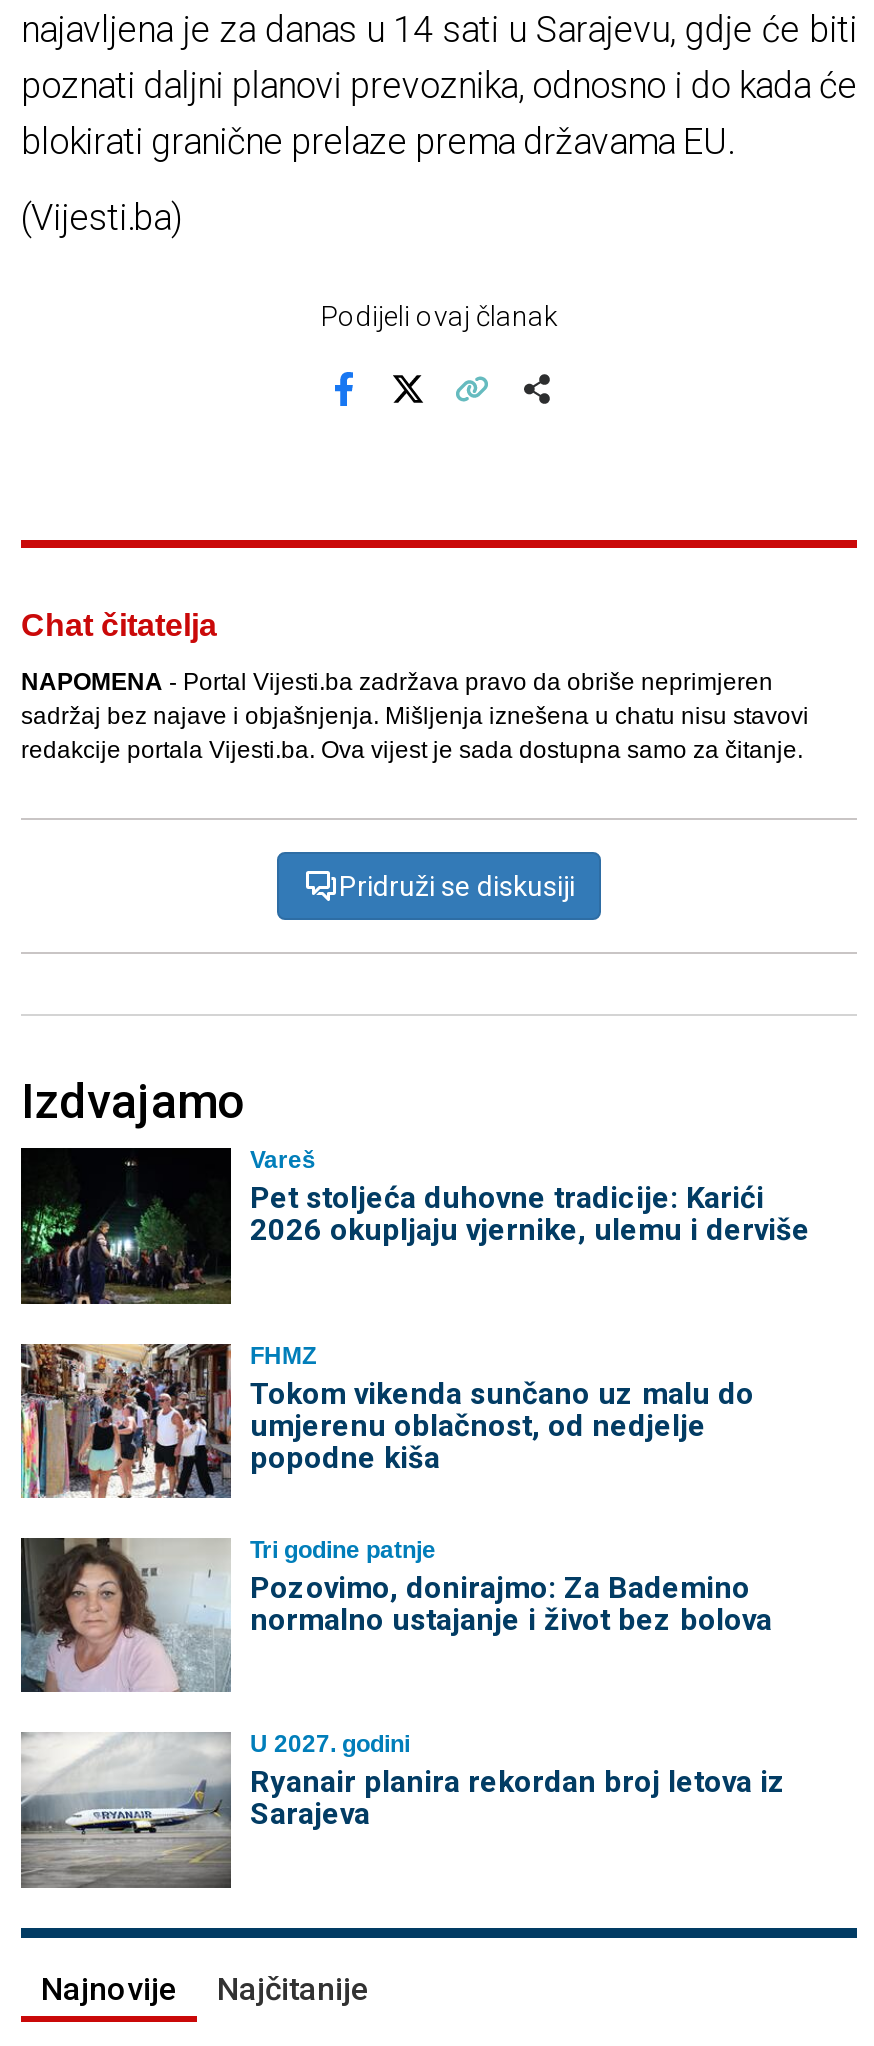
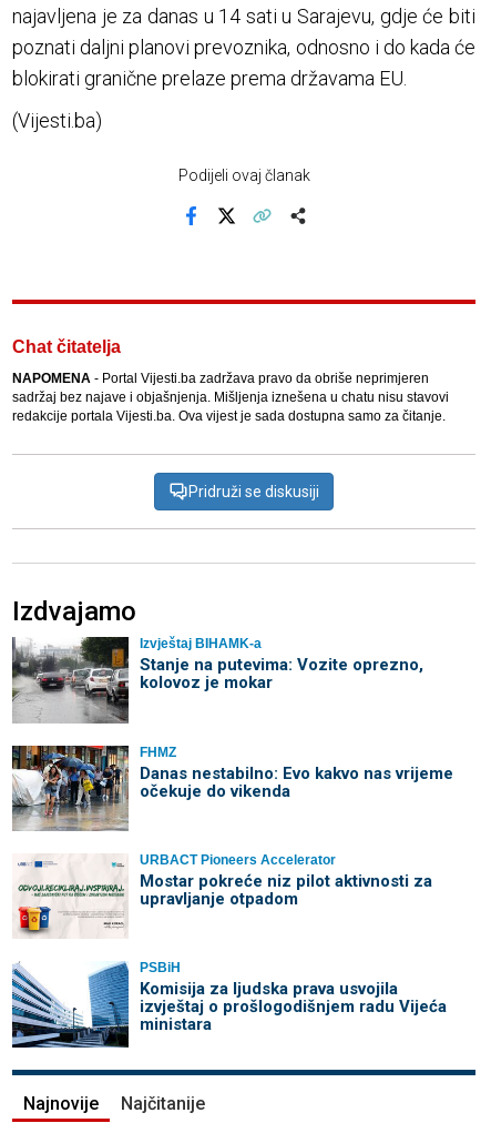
[19,1146,810,1306] [image] | Vareš | Pet stoljeća duhovne tradicije: Karići | 2026 okupljaju vjernike, ulemu i derviše -> [11,636,423,725] [image] | Izvještaj BIHAMK-a | Stanje na putevima: Vozite oprezno, | kolovoz je mokar
[19,1342,754,1498] [image] | Tokom vikenda sunčano uz malu do | umjerenu oblačnost, od nedjelje | popodne kiša -> [11,745,453,831] [image] | Danas nestabilno: Evo kakvo nas vrijeme | očekuje do vikenda
[19,1536,772,1694] [image] | Tri godine patnje | Pozovimo, donirajmo: Za Bademino | normalno ustajanje i život bez bolova -> [12,852,432,939] [image] | URBACT Pioneers Accelerator | Mostar pokreće niz pilot aktivnosti za | upravljanje otpadom
[21,1731,786,1890] [image] | U 2027. godini | Ryanair planira rekordan broj letova iz | Sarajeva -> [11,960,446,1049] [image] | PSBiH | Komisija za ljudska prava usvojila | izvještaj o prošlogodišnjem radu Vijeća | ministara

